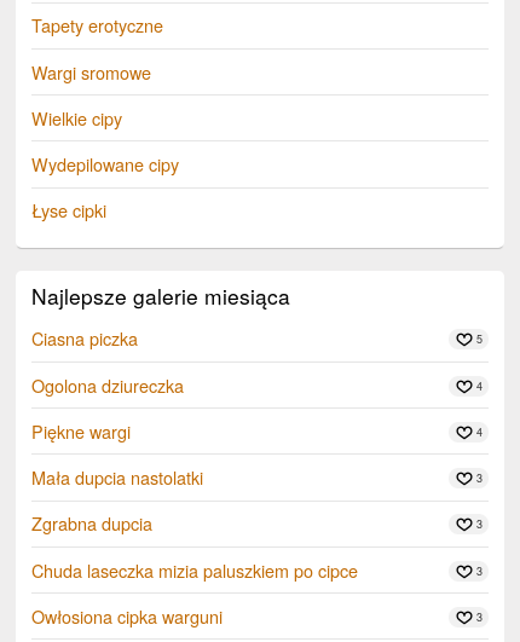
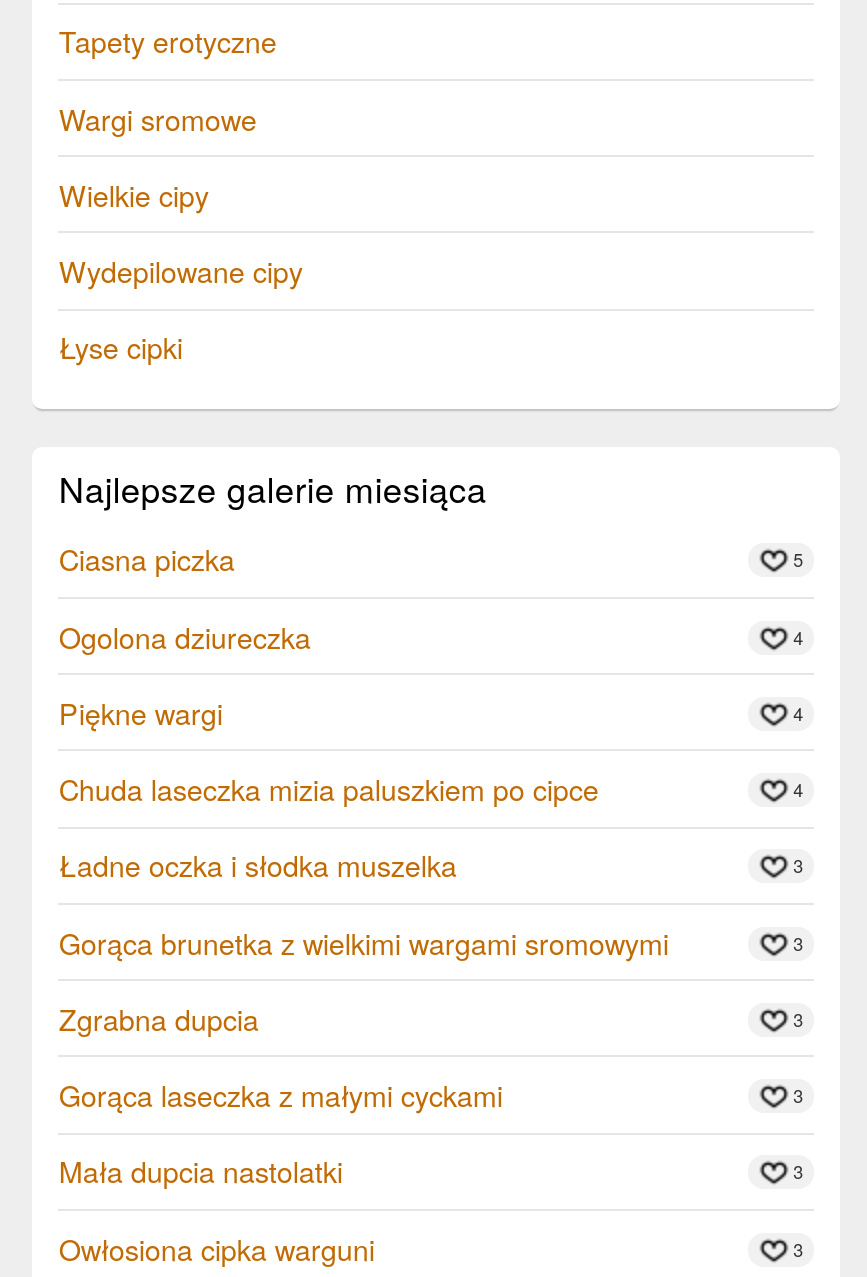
none -> [59,777,803,962] 4 | Ładne oczka i słodka muszelka | 3 | Gorąca brunetka z wielkimi wargami sromowymi
moved [32,464,204,490] -> [59,1150,343,1192]: Mała dupcia nastolatki
none -> [59,1073,803,1115] Gorąca laseczka z małymi cyckami | 3
moved [32,557,358,582] -> [59,767,599,809]: Chuda laseczka mizia paluszkiem po cipce

